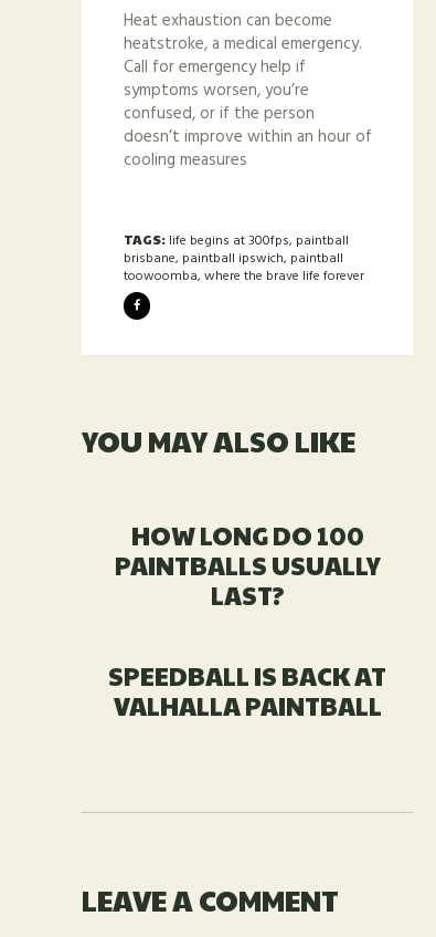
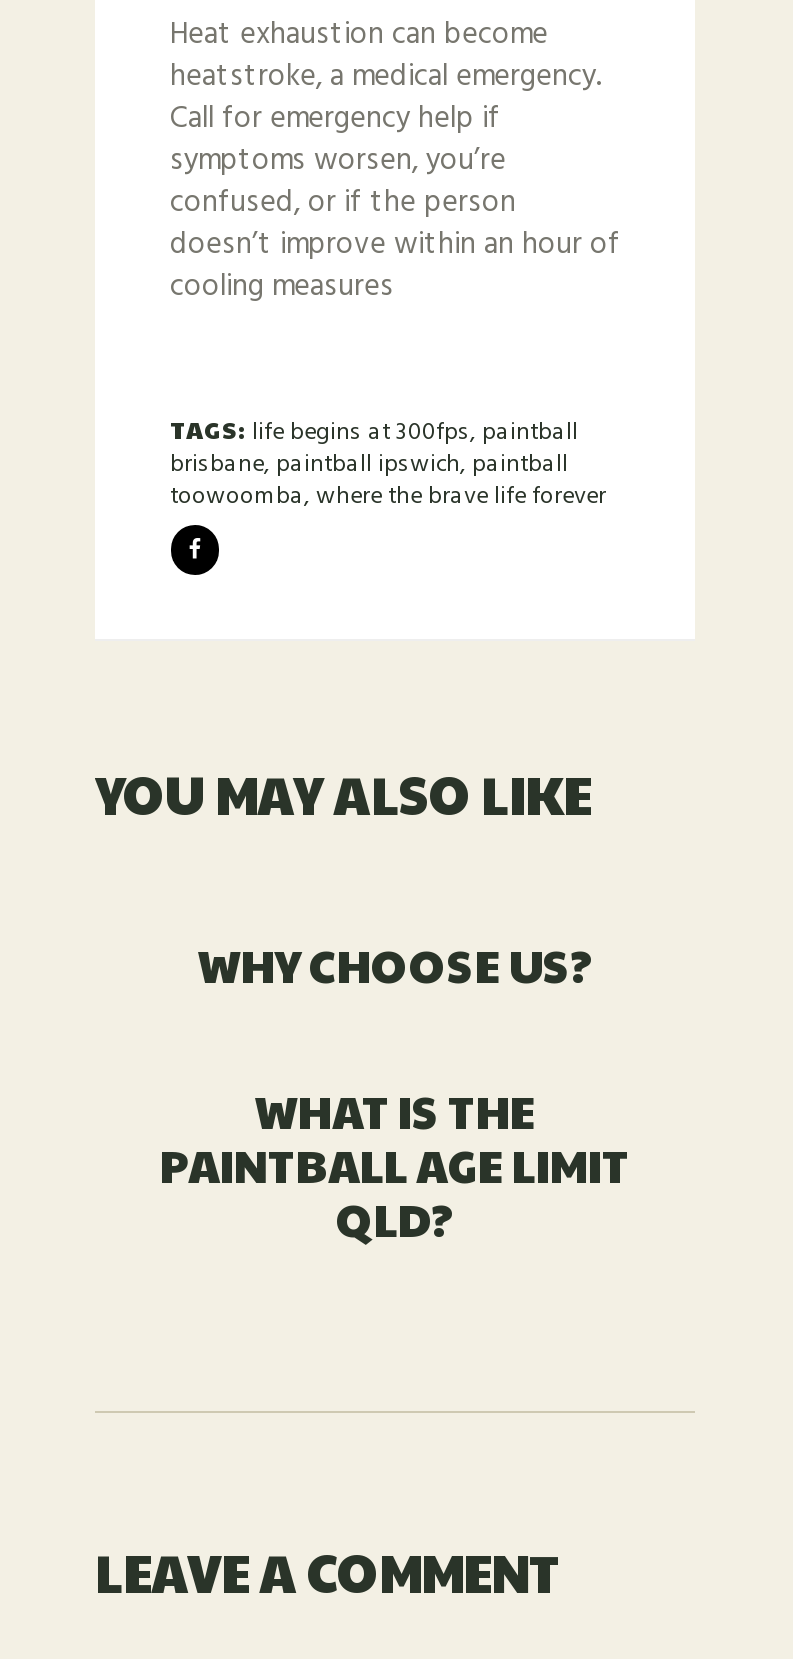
[114,517,380,611] HOW LONG DO 100 | PAINTBALLS USUALLY | LAST? -> [197,932,593,994] WHY CHOOSE US?
[108,659,386,723] SPEEDBALL IS BACK AT | VALHALLA PAINTBALL -> [160,1080,630,1250] WHAT IS THE | PAINTBALL AGE LIMIT | QLD?

